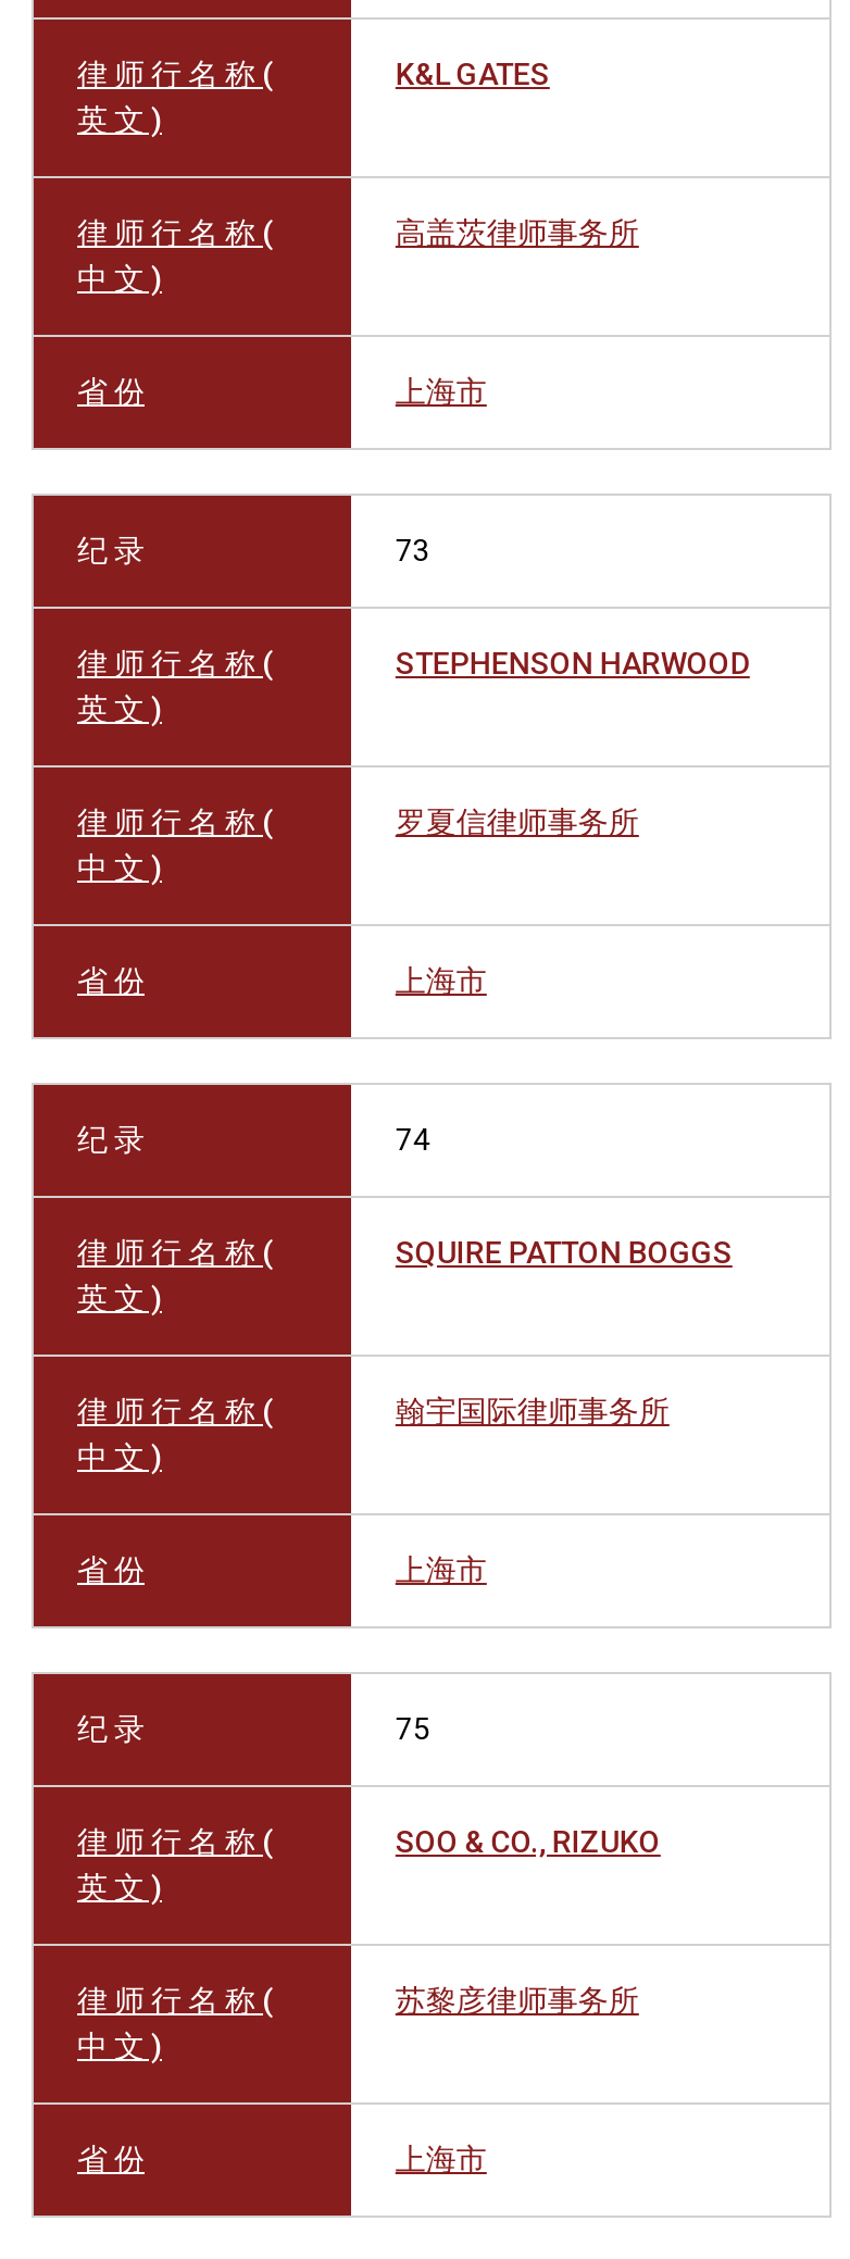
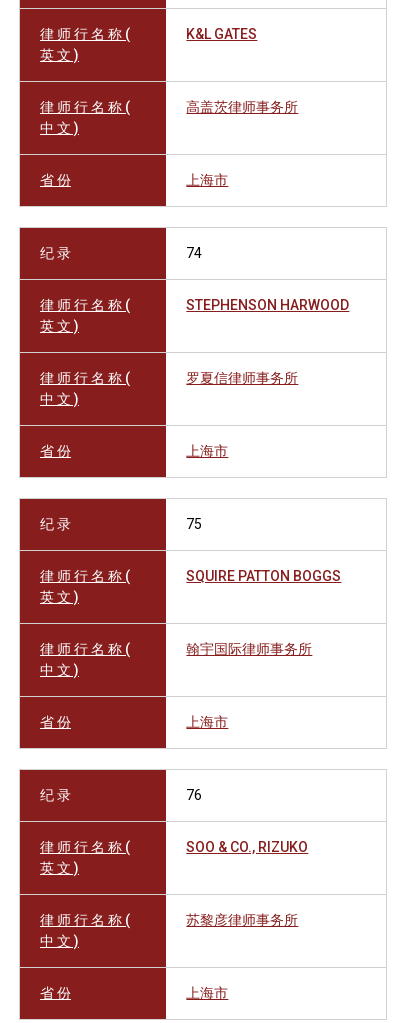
[395,533,430,567] 73 -> [186,245,202,261] 74
[395,1122,430,1157] 74 -> [186,516,202,532] 75
[395,1711,430,1746] 75 -> [186,787,202,803] 76

